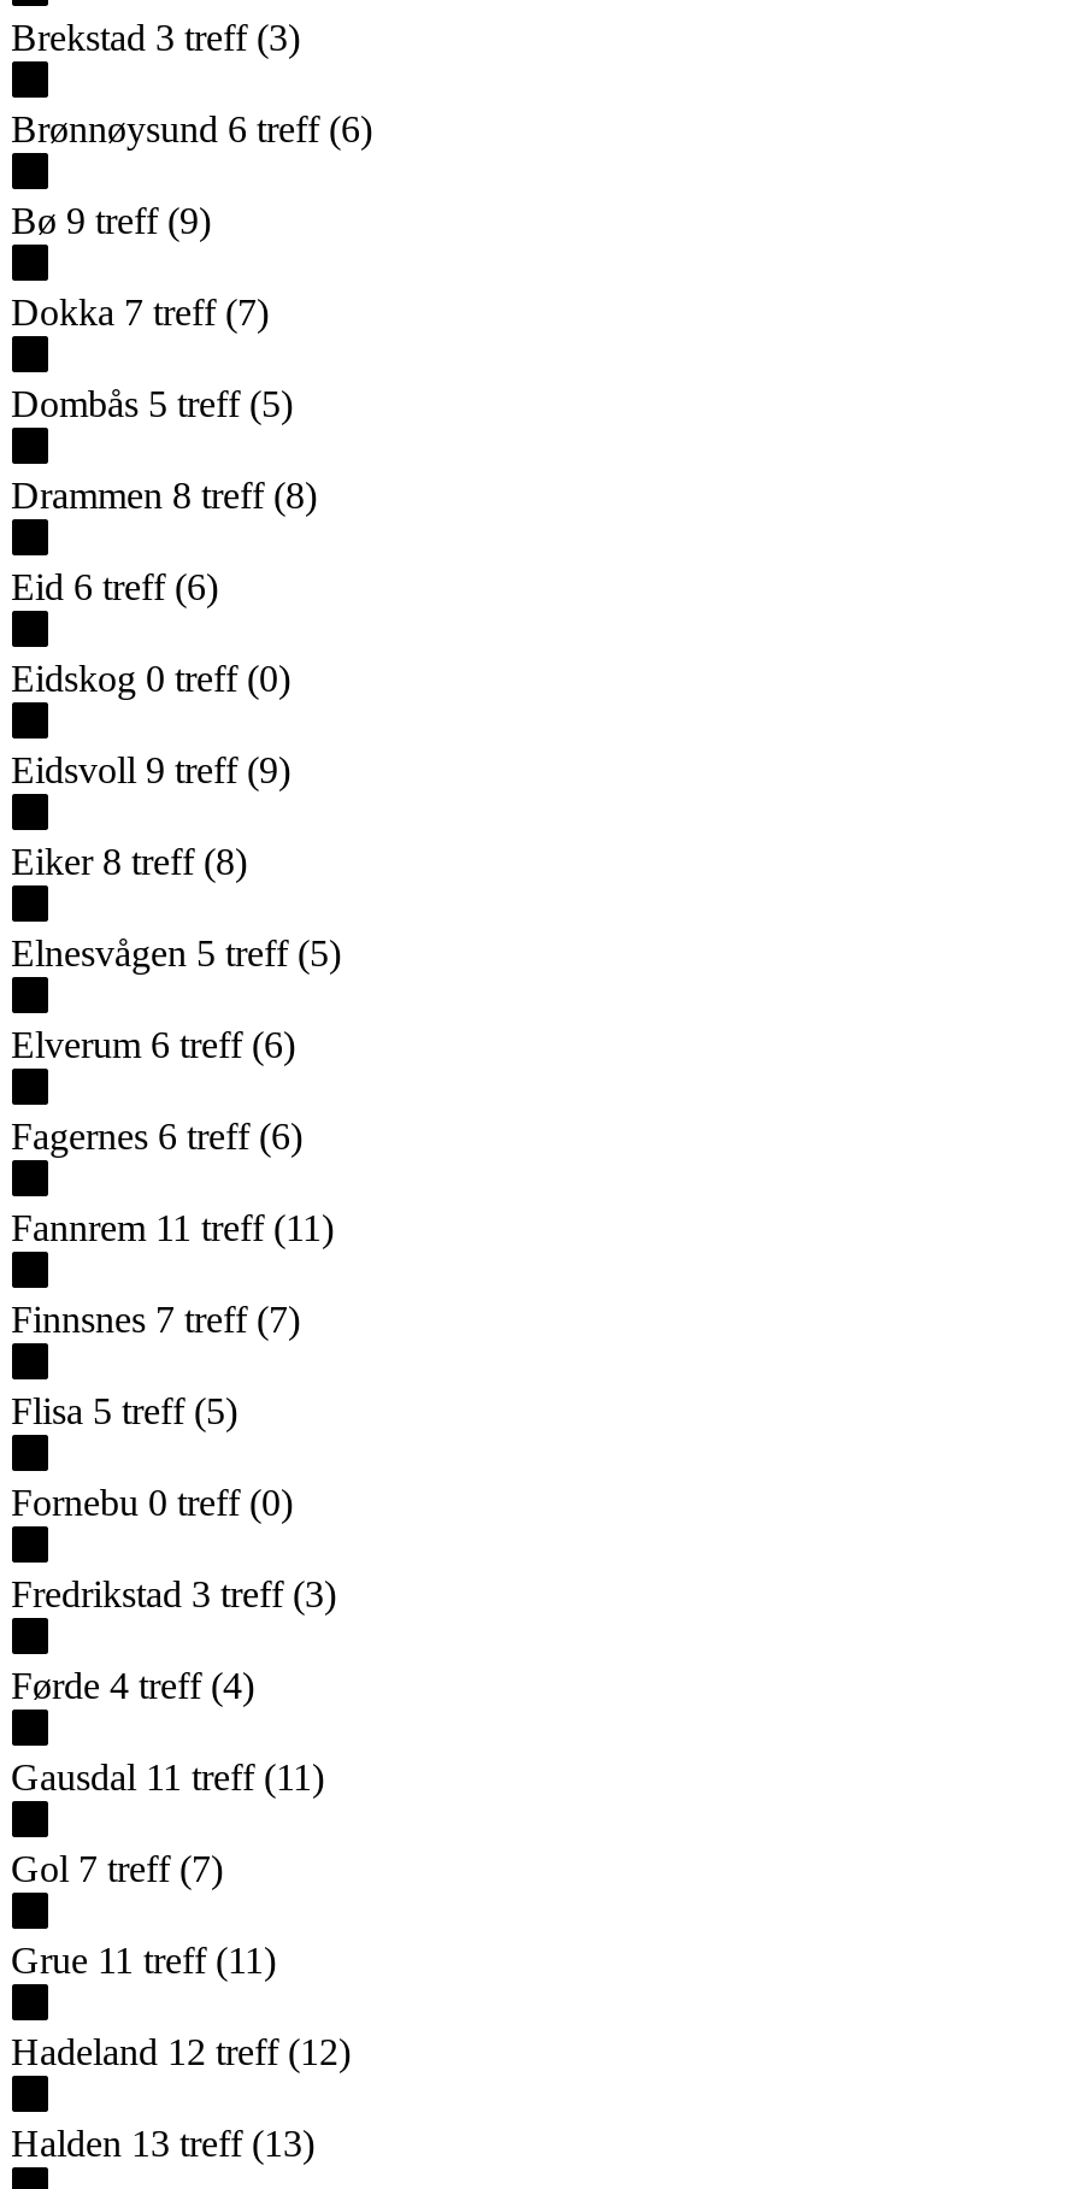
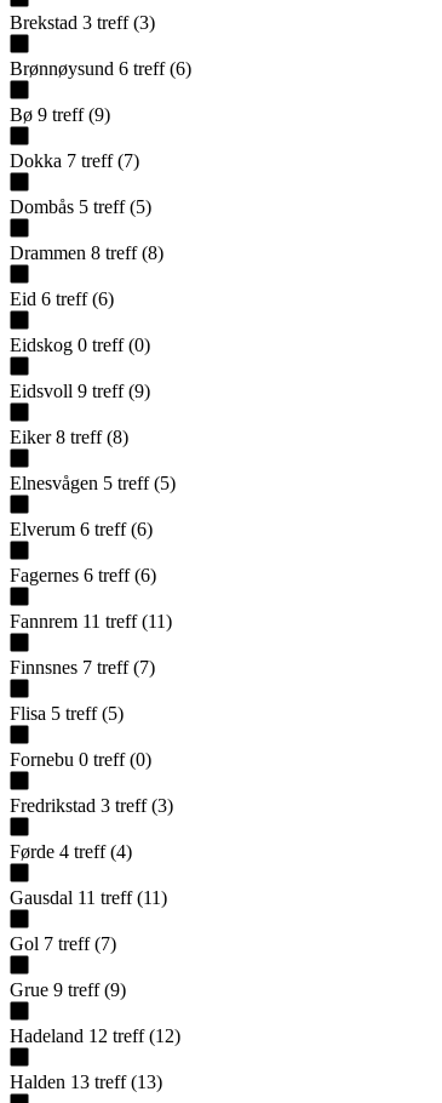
[11,1938,276,1979] Grue 11 treff (11) -> [10,979,126,999] Grue 9 treff (9)

